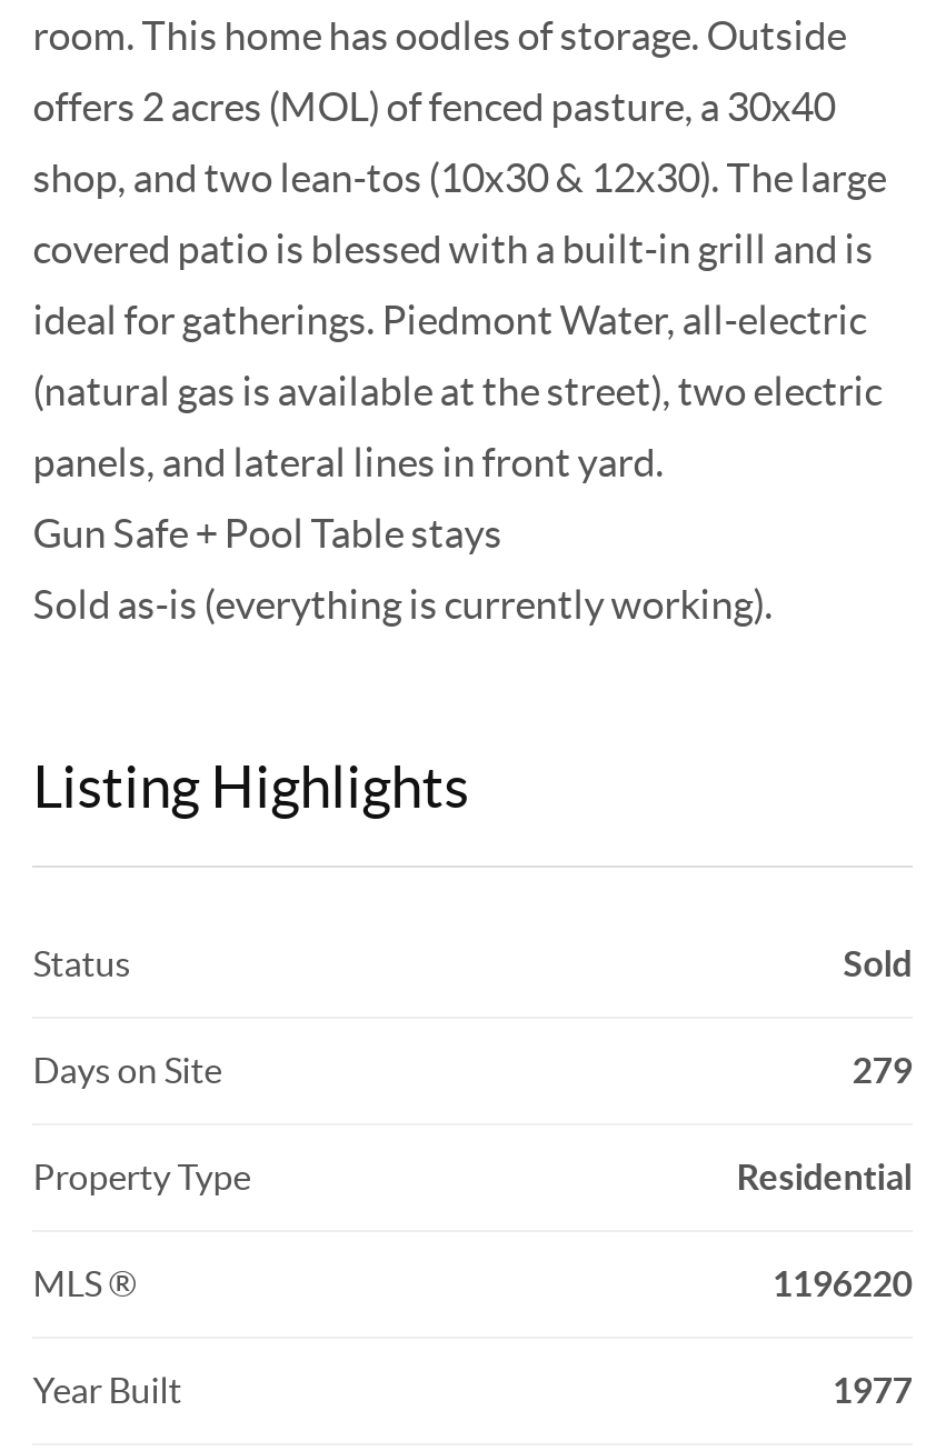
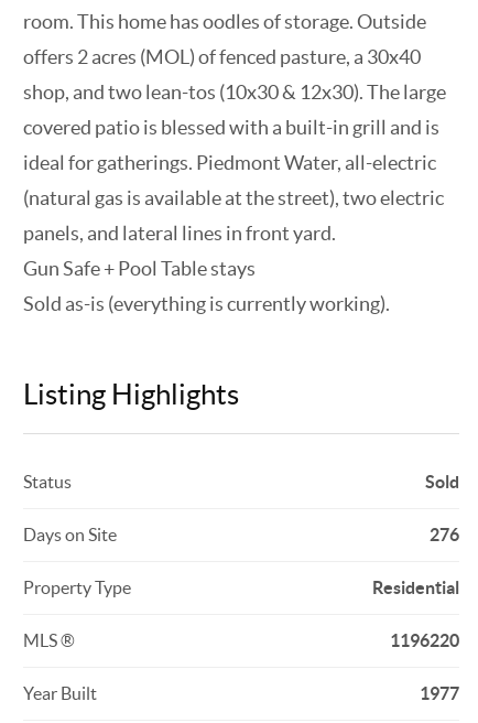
[852,1050,912,1090] 279 -> [429,525,459,544] 276

